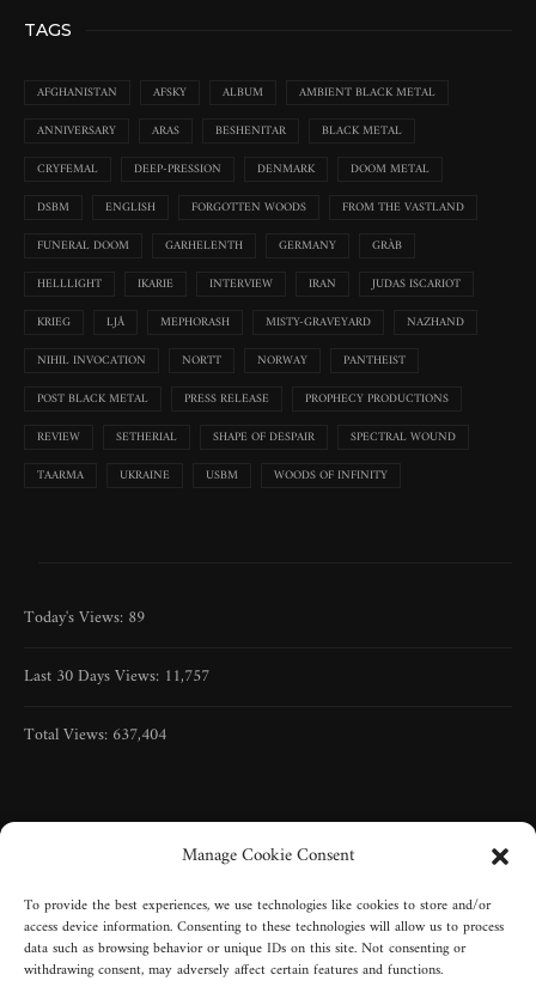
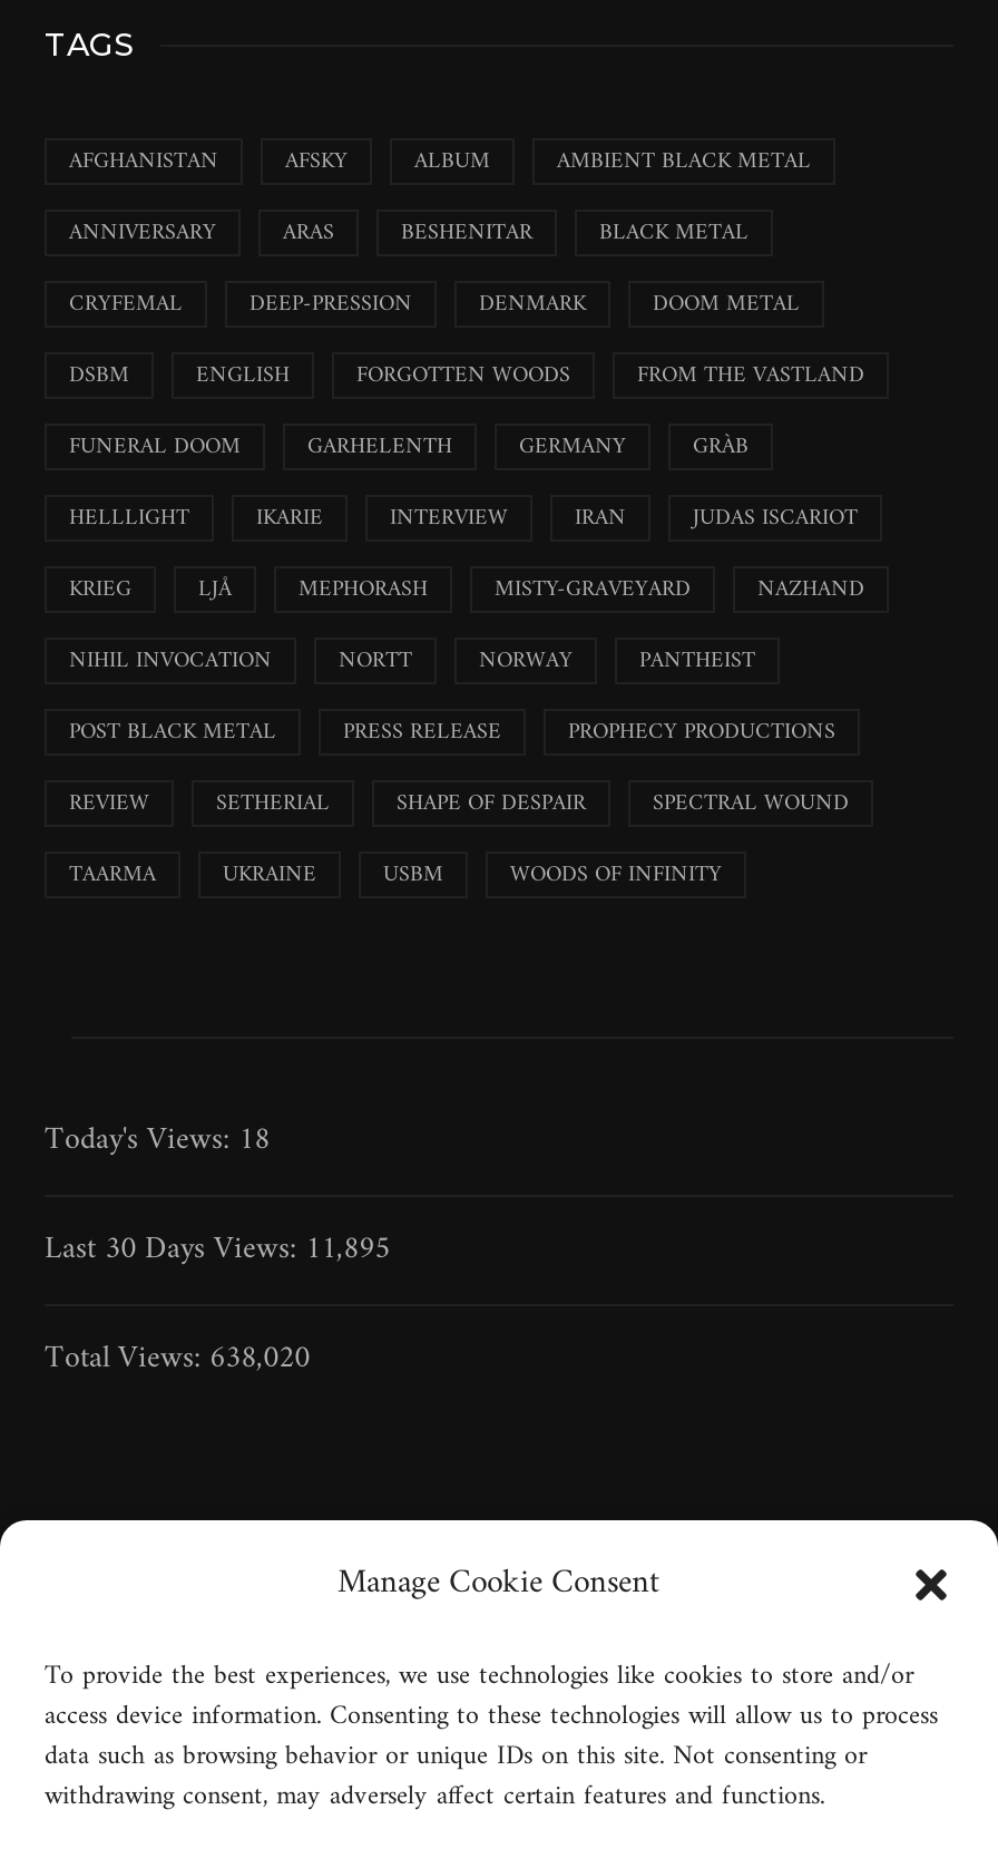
[24,603,145,633] Today's Views: 89 -> [45,1113,270,1169] Today's Views: 18
[24,662,209,692] Last 30 Days Views: 11,757 -> [45,1222,390,1278] Last 30 Days Views: 11,895
[24,720,166,750] Total Views: 637,404 -> [45,1331,310,1387] Total Views: 638,020

